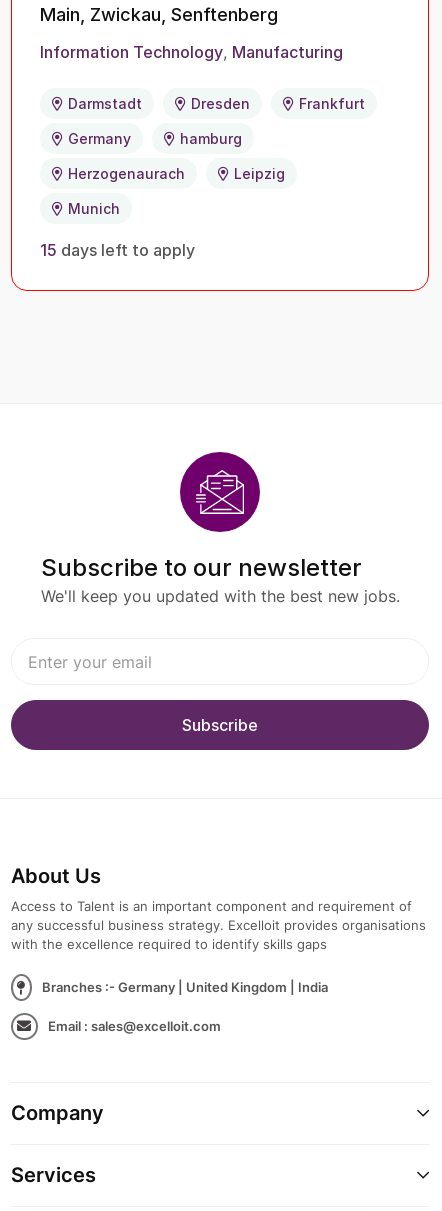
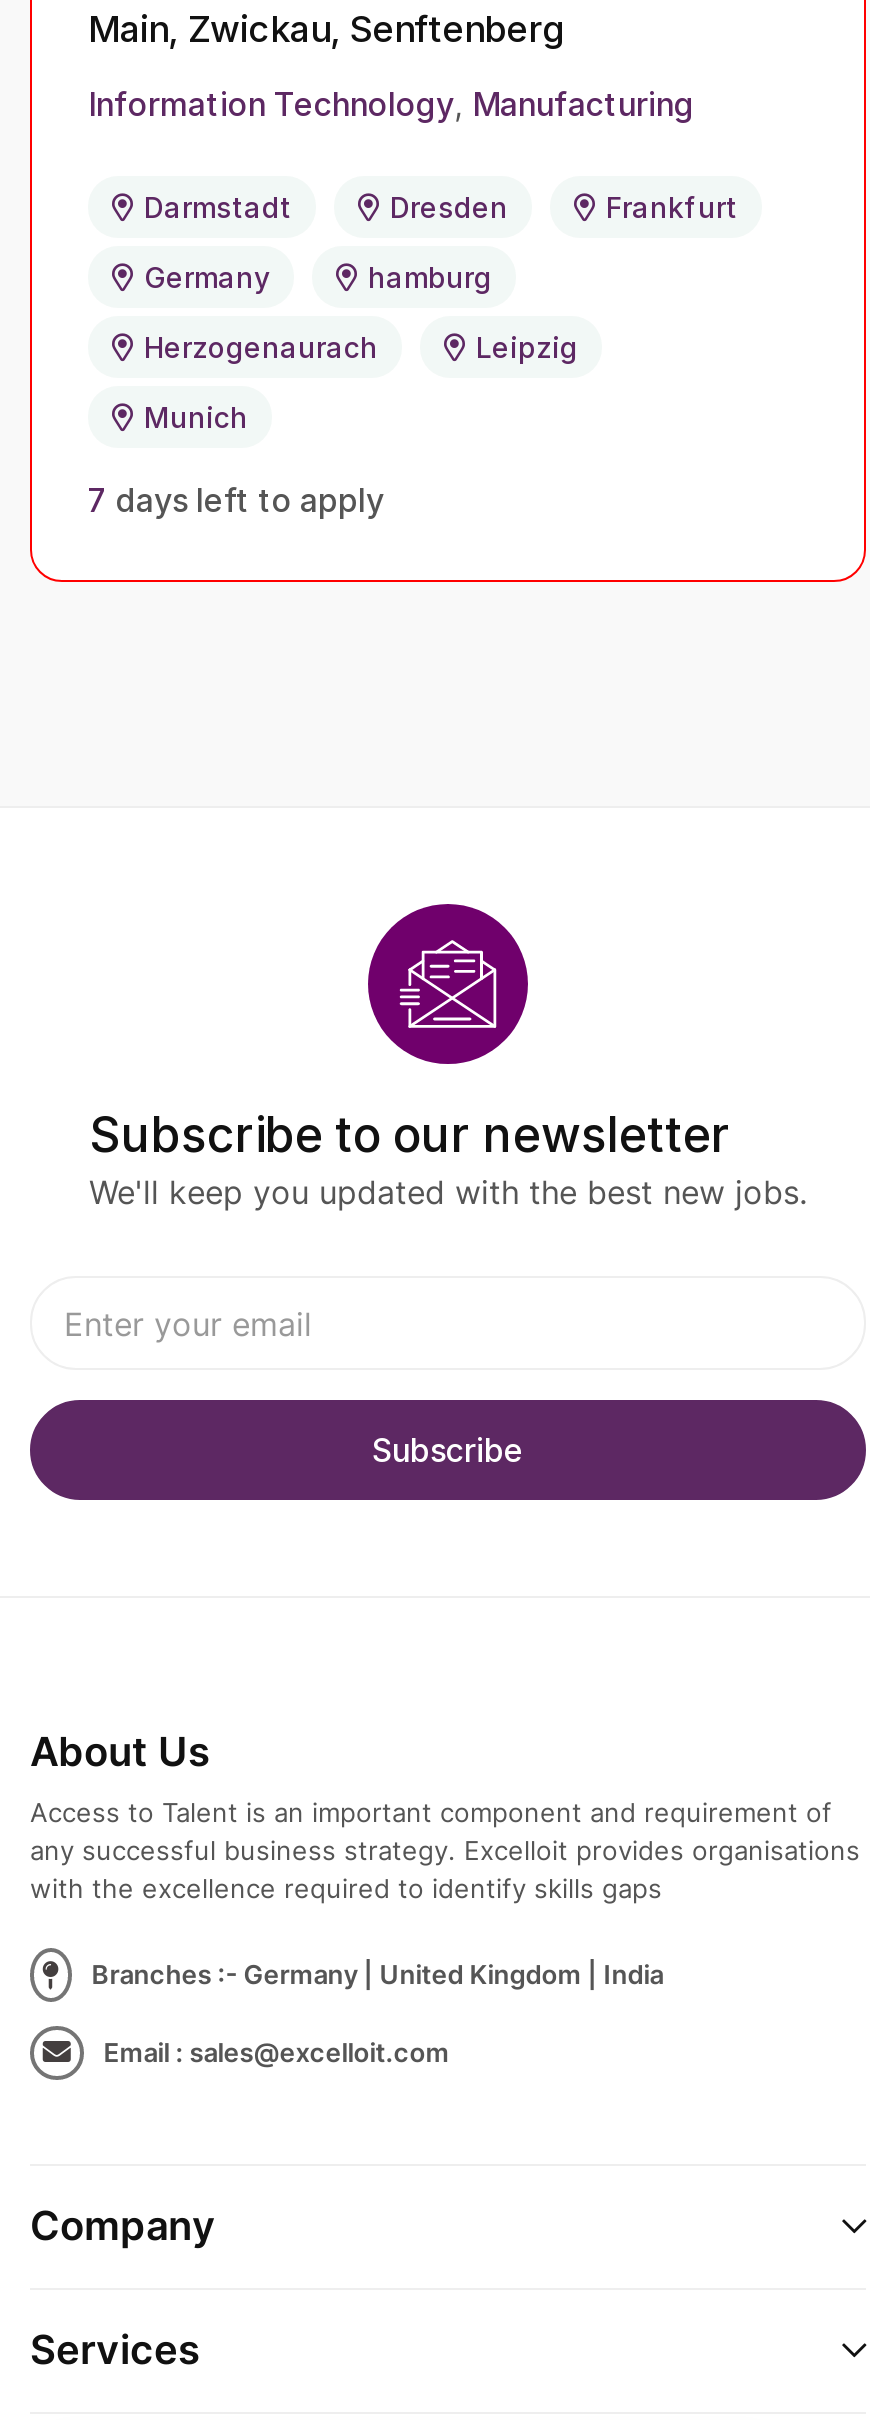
[40,240,195,260] 15 days left to apply -> [88,480,384,520] 7 days left to apply

